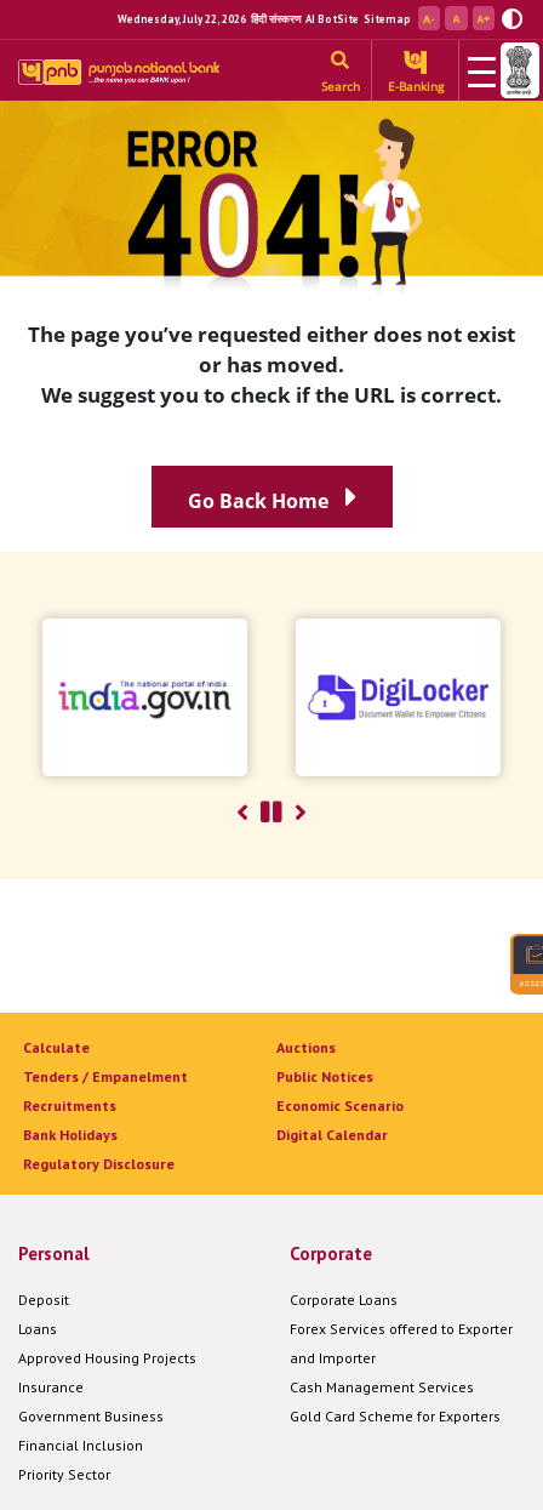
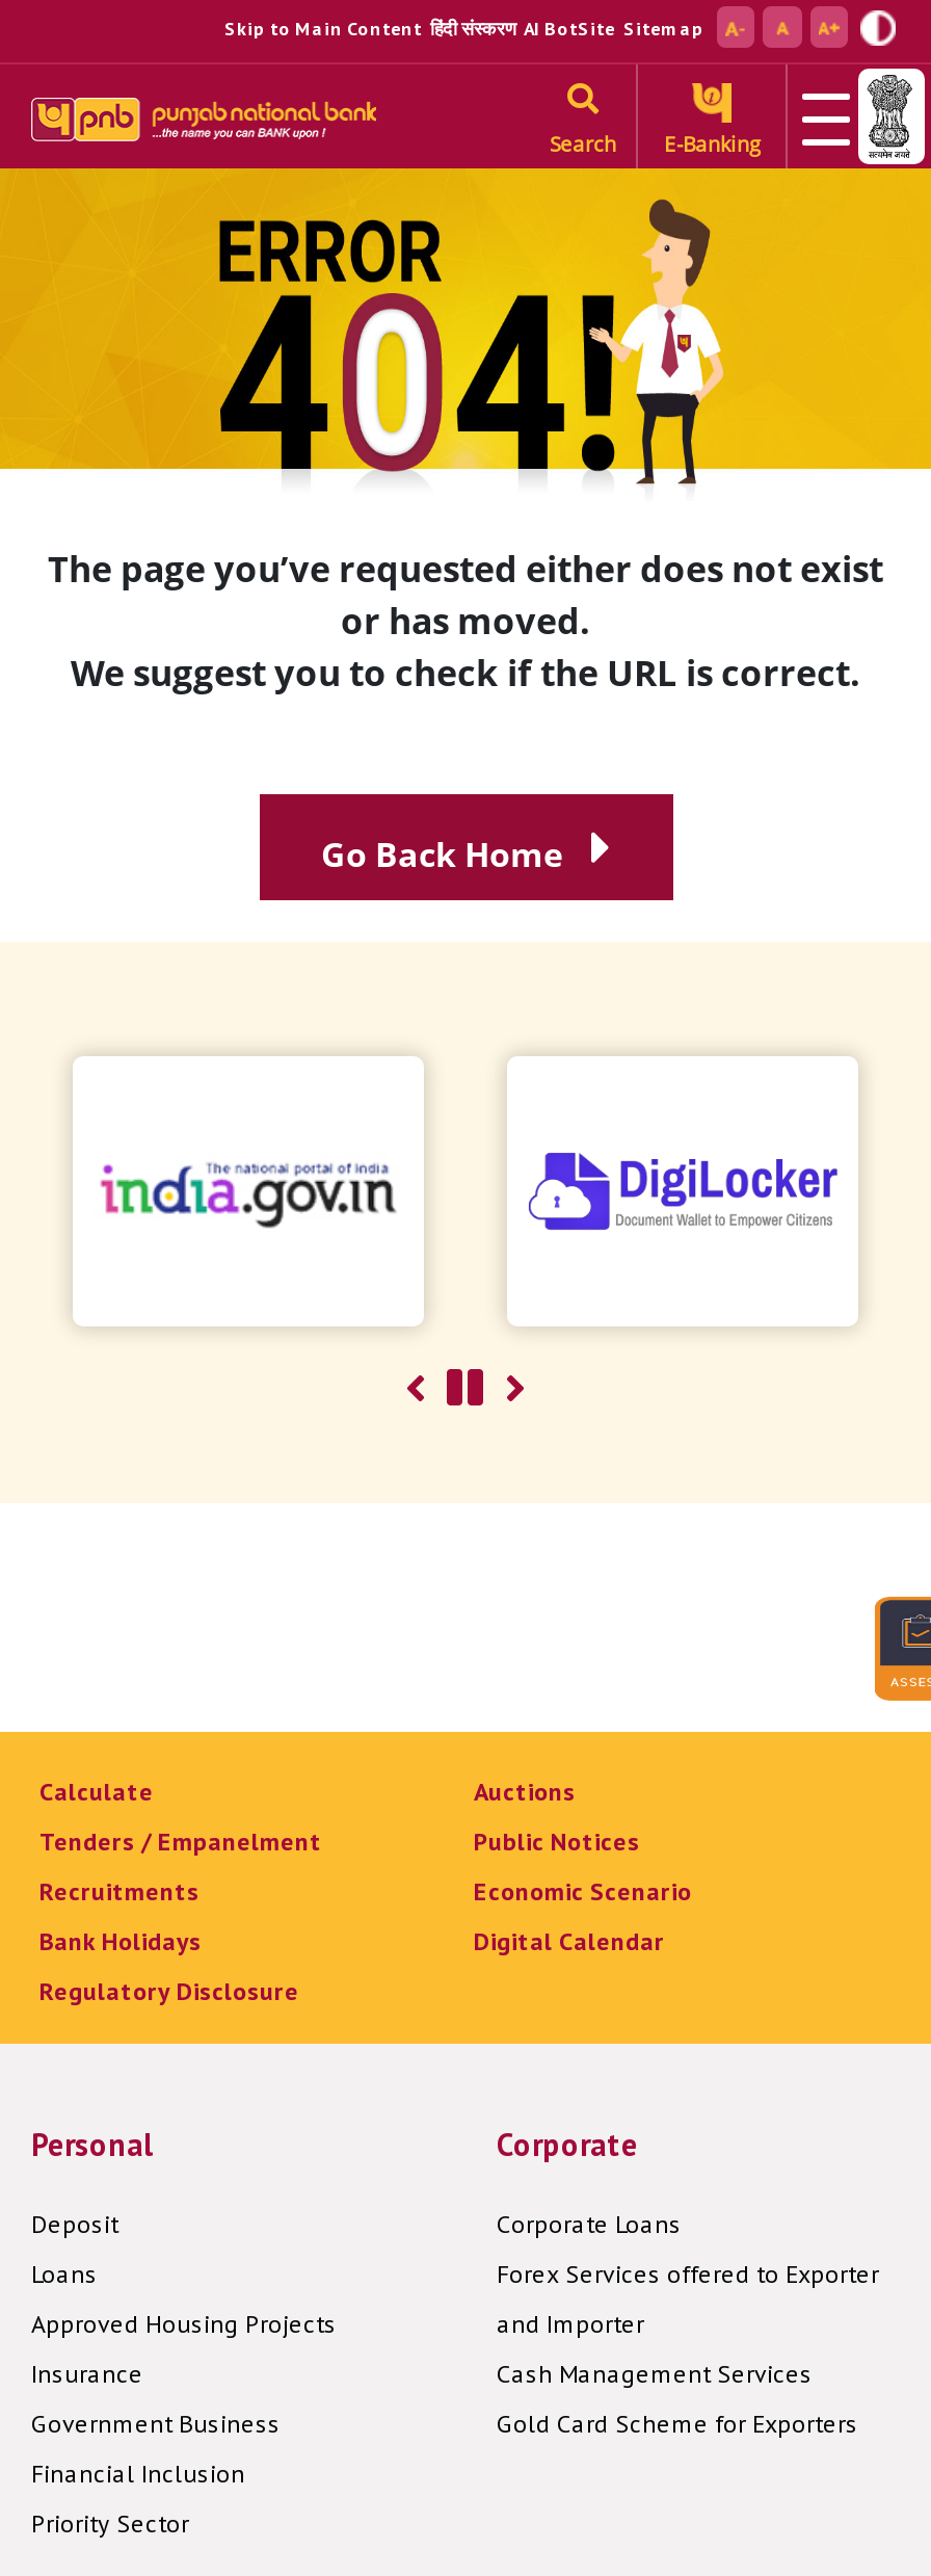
[118,12,411,25] Wednesday, July 22, 2026 हिंदी संस्करण AI BotSite Sitemap -> [224,16,704,38] Skip to Main Content हिंदी संस्करण AI BotSite Sitemap

